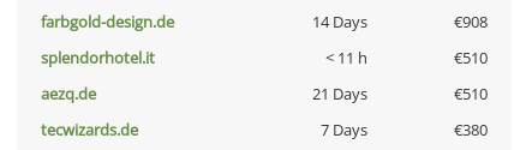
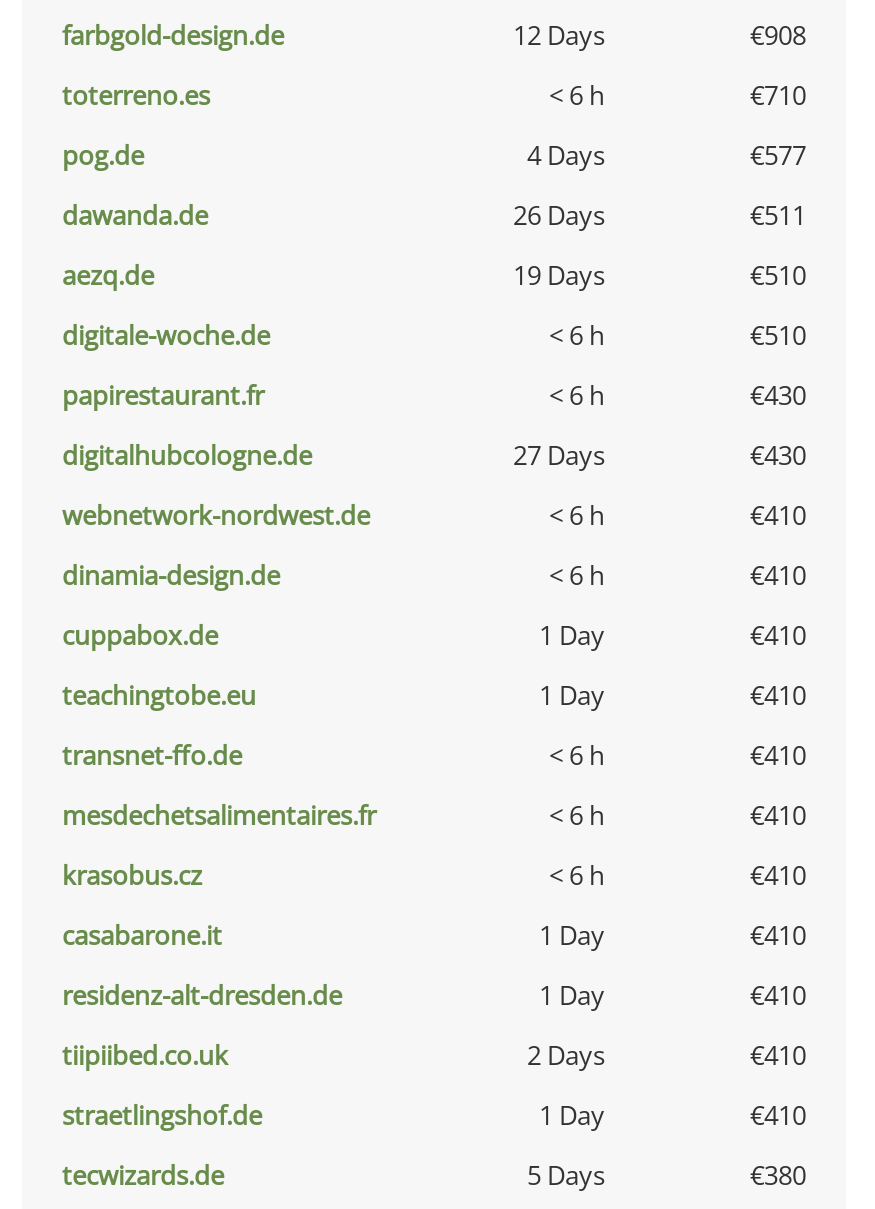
[312,11,367,32] 14 Days -> [513,17,605,53] 12 Days
[41,47,367,68] splendorhotel.it | < 11 h -> [62,77,806,293] toterreno.es | < 6 h | €710 | pog.de | 4 Days | €577 | dawanda.de | 26 Days | €511 | aezq.de | 19 Days
[41,83,367,104] aezq.de | 21 Days -> [62,317,605,353] digitale-woche.de | < 6 h
none -> [62,377,806,1133] papirestaurant.fr | < 6 h | €430 | digitalhubcologne.de | 27 Days | €430 | webnetwork-nordwest.de | < 6 h | €410 | dinamia-design.de | < 6 h | €410 | cuppabox.de | 1 Day | €410 | teachingtobe.eu | 1 Day | €410 | transnet-ffo.de | < 6 h | €410 | mesdechetsalimentaires.fr | < 6 h | €410 | krasobus.cz | < 6 h | €410 | casabarone.it | 1 Day | €410 | residenz-alt-dresden.de | 1 Day | €410 | tiipiibed.co.uk | 2 Days | €410 | straetlingshof.de | 1 Day | €410
[320,119,367,140] 7 Days -> [527,1157,605,1193] 5 Days

